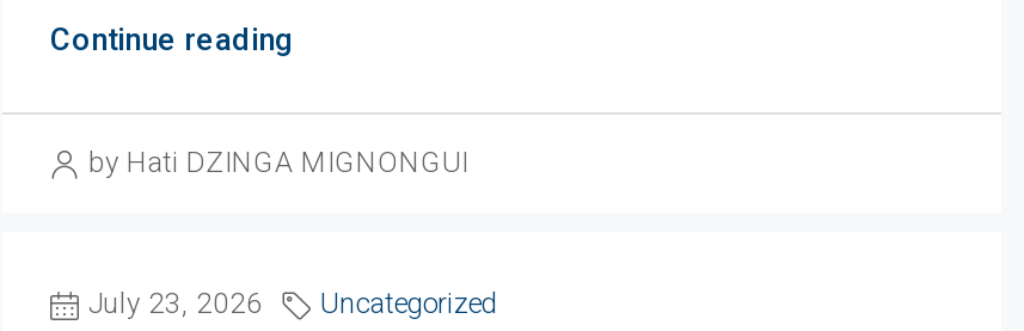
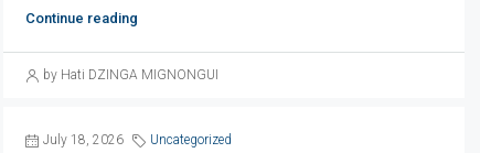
[88,287,497,320] July 23, 2026 Uncategorized -> [43,132,232,148] July 18, 2026 Uncategorized

